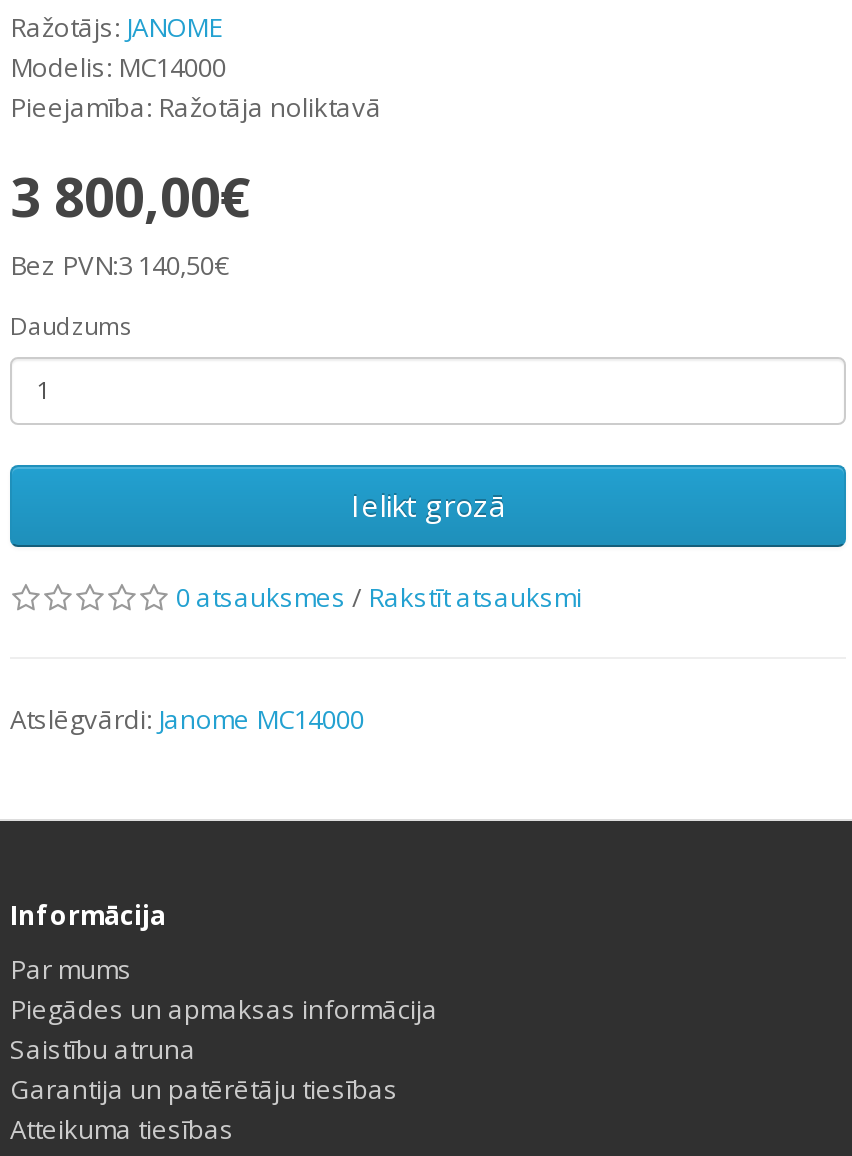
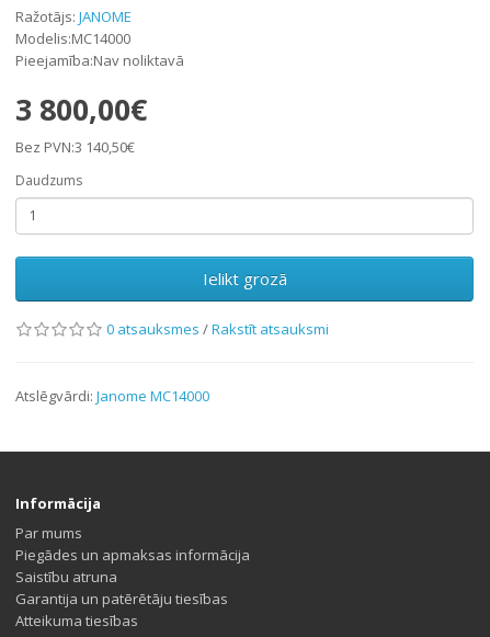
[10,49,382,125] Modelis: MC14000 | Pieejamība: Ražotāja noliktavā -> [15,28,184,70] Modelis:MC14000 | Pieejamība:Nav noliktavā

